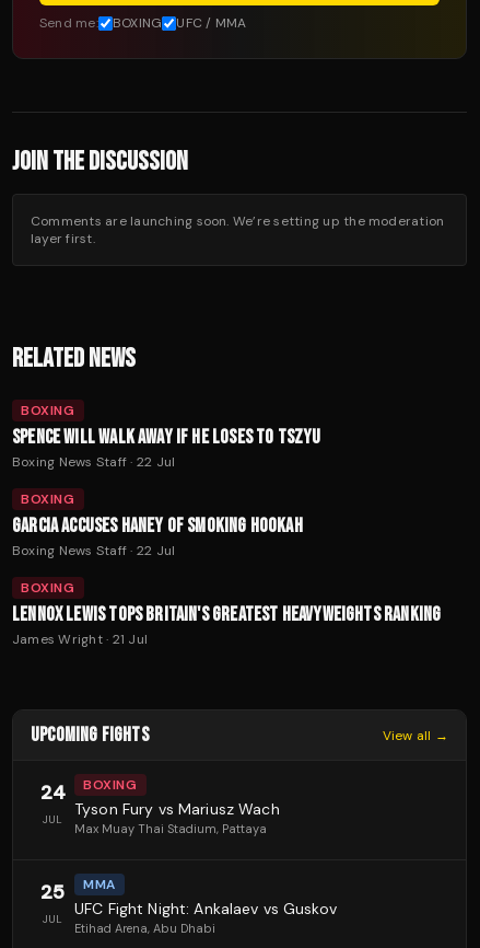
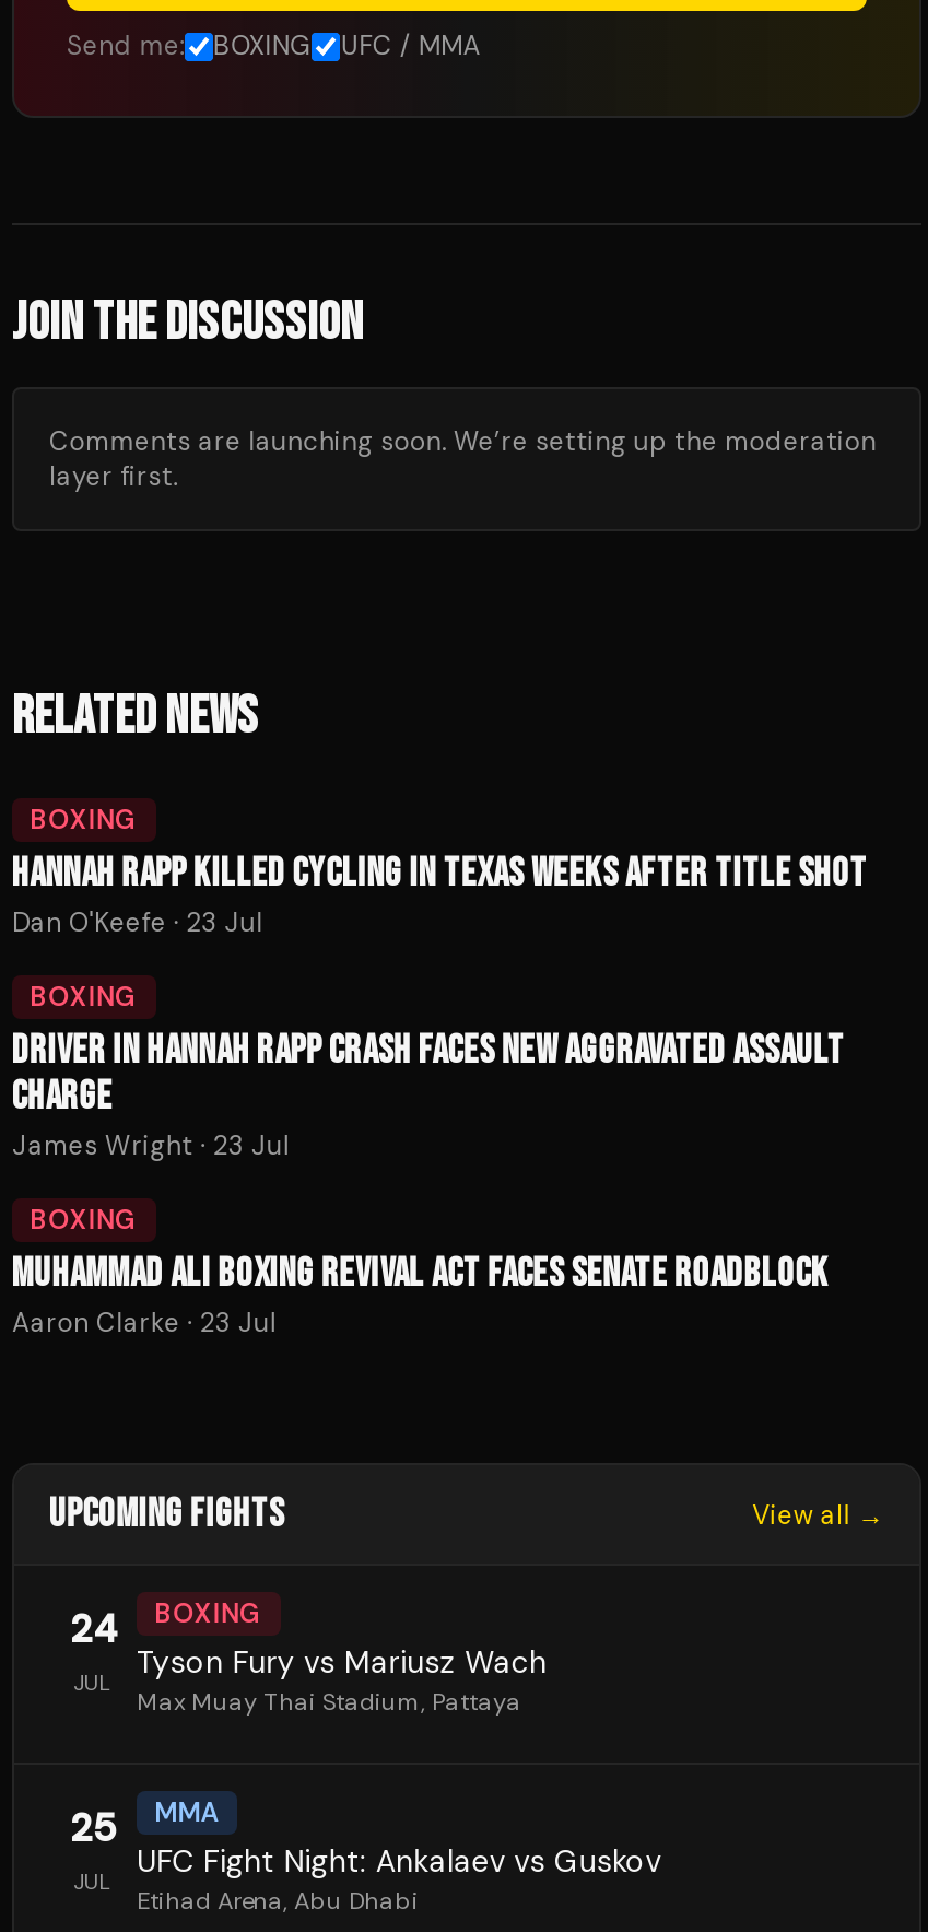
[12,426,321,471] SPENCE WILL WALK AWAY IF HE LOSES TO TSZYU | Boxing News Staff · 22 Jul -> [12,851,868,940] HANNAH RAPP KILLED CYCLING IN TEXAS WEEKS AFTER TITLE SHOT | Dan O'Keefe · 23 Jul
[12,515,303,559] GARCIA ACCUSES HANEY OF SMOKING HOOKAH | Boxing News Staff · 22 Jul -> [12,1028,845,1163] DRIVER IN HANNAH RAPP CRASH FACES NEW AGGRAVATED ASSAULT | CHARGE | James Wright · 23 Jul
[12,603,441,648] LENNOX LEWIS TOPS BRITAIN'S GREATEST HEAVYWEIGHTS RANKING | James Wright · 21 Jul -> [12,1251,829,1340] MUHAMMAD ALI BOXING REVIVAL ACT FACES SENATE ROADBLOCK | Aaron Clarke · 23 Jul

